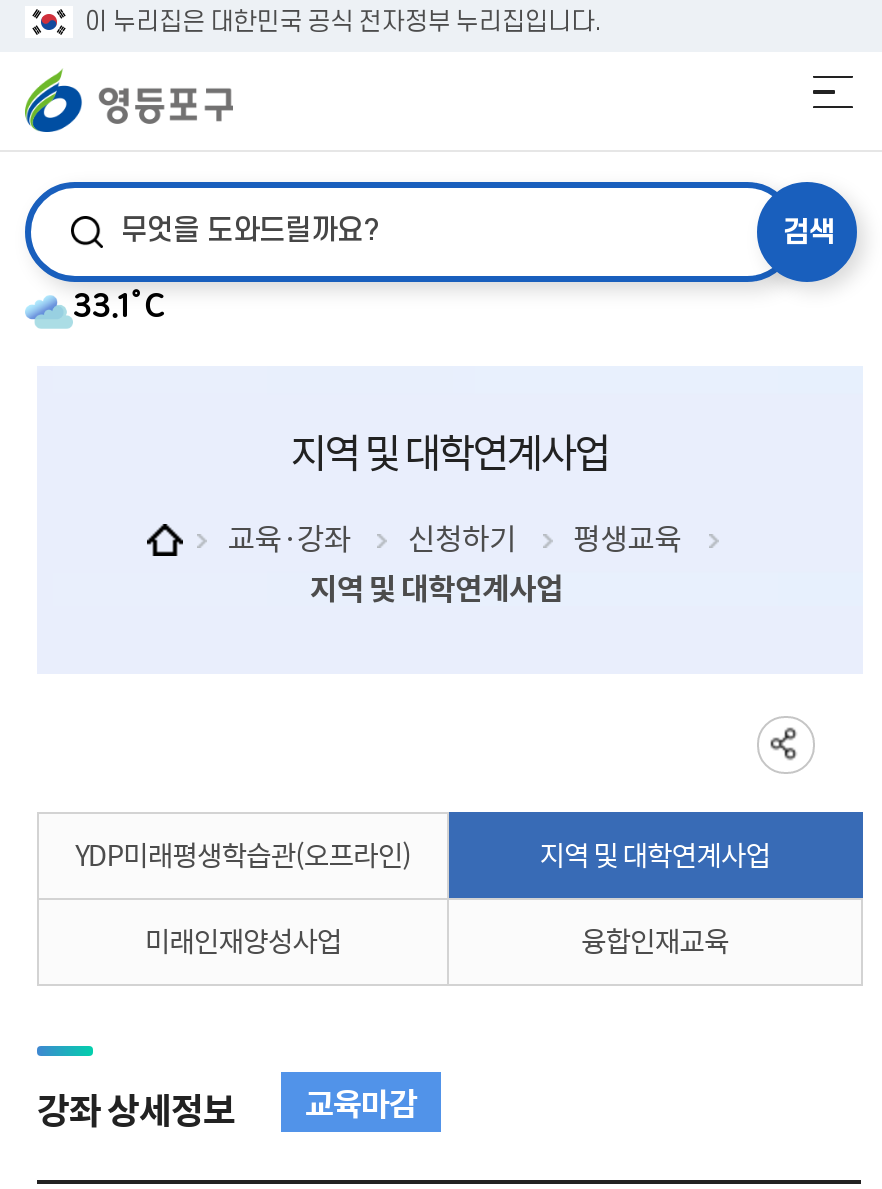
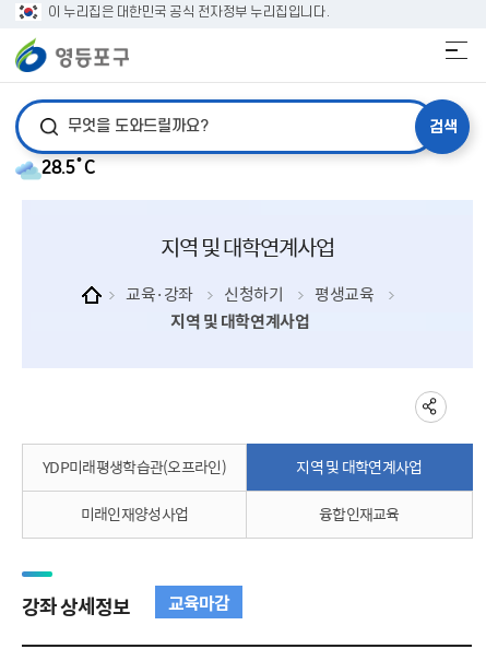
[73,290,163,322] 33.1˚C -> [42,158,94,176] 28.5˚C

